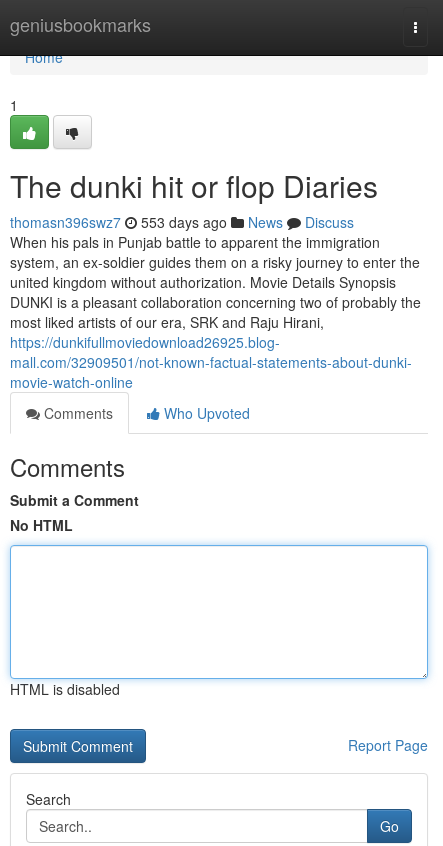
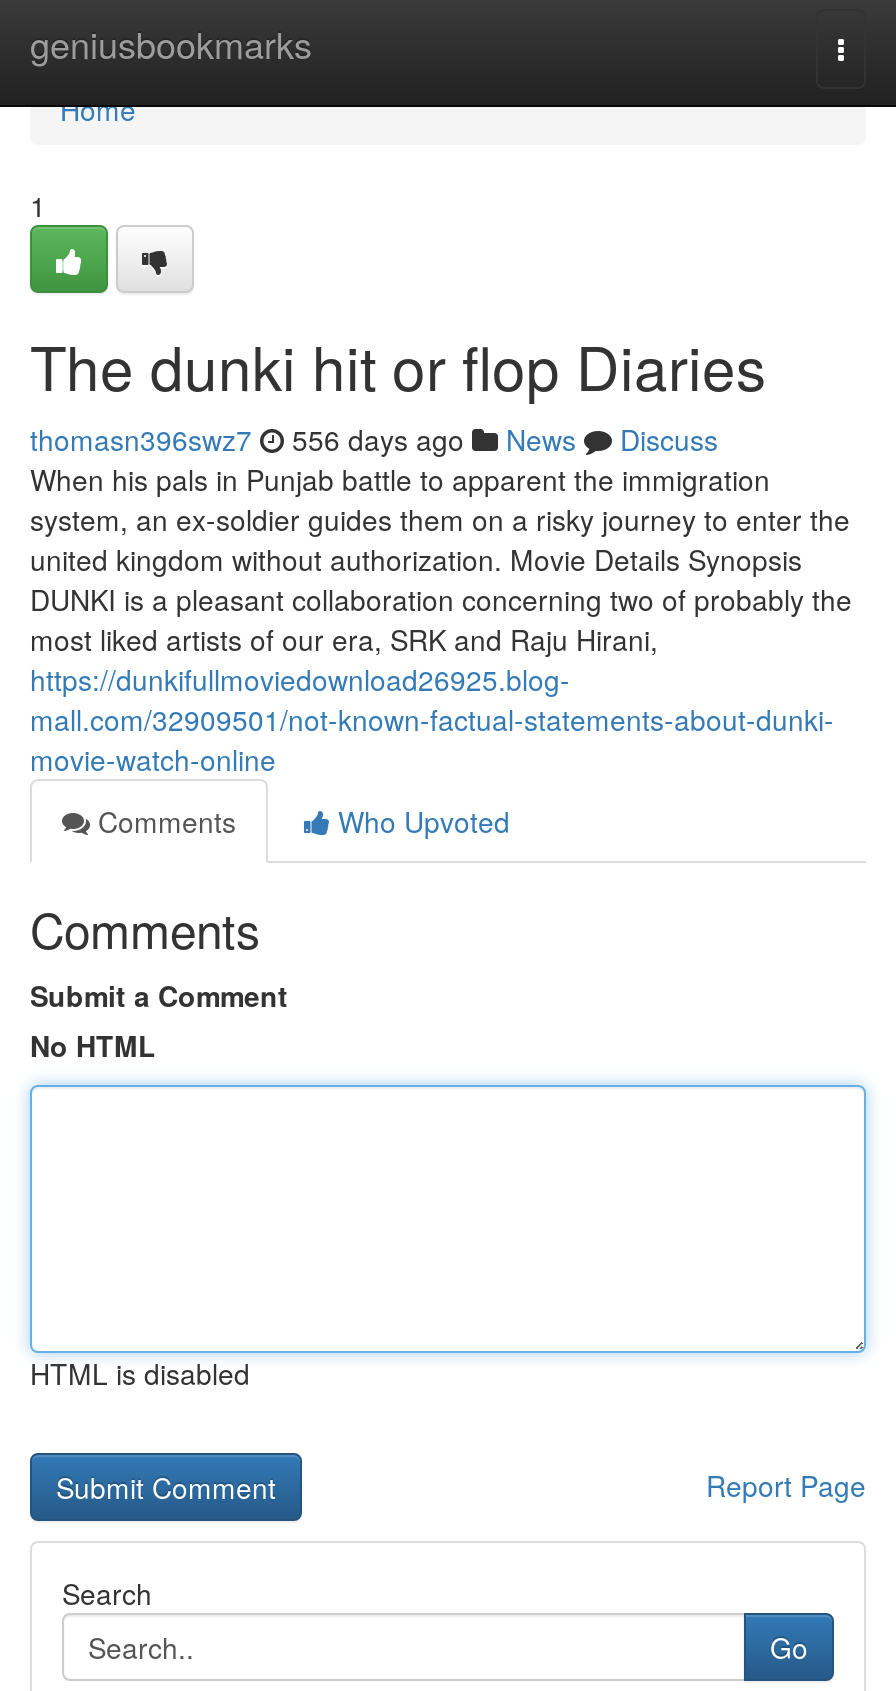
[10,212,354,232] thomasn396swz7 553 days ago News Discuss -> [30,419,718,459] thomasn396swz7 556 days ago News Discuss

